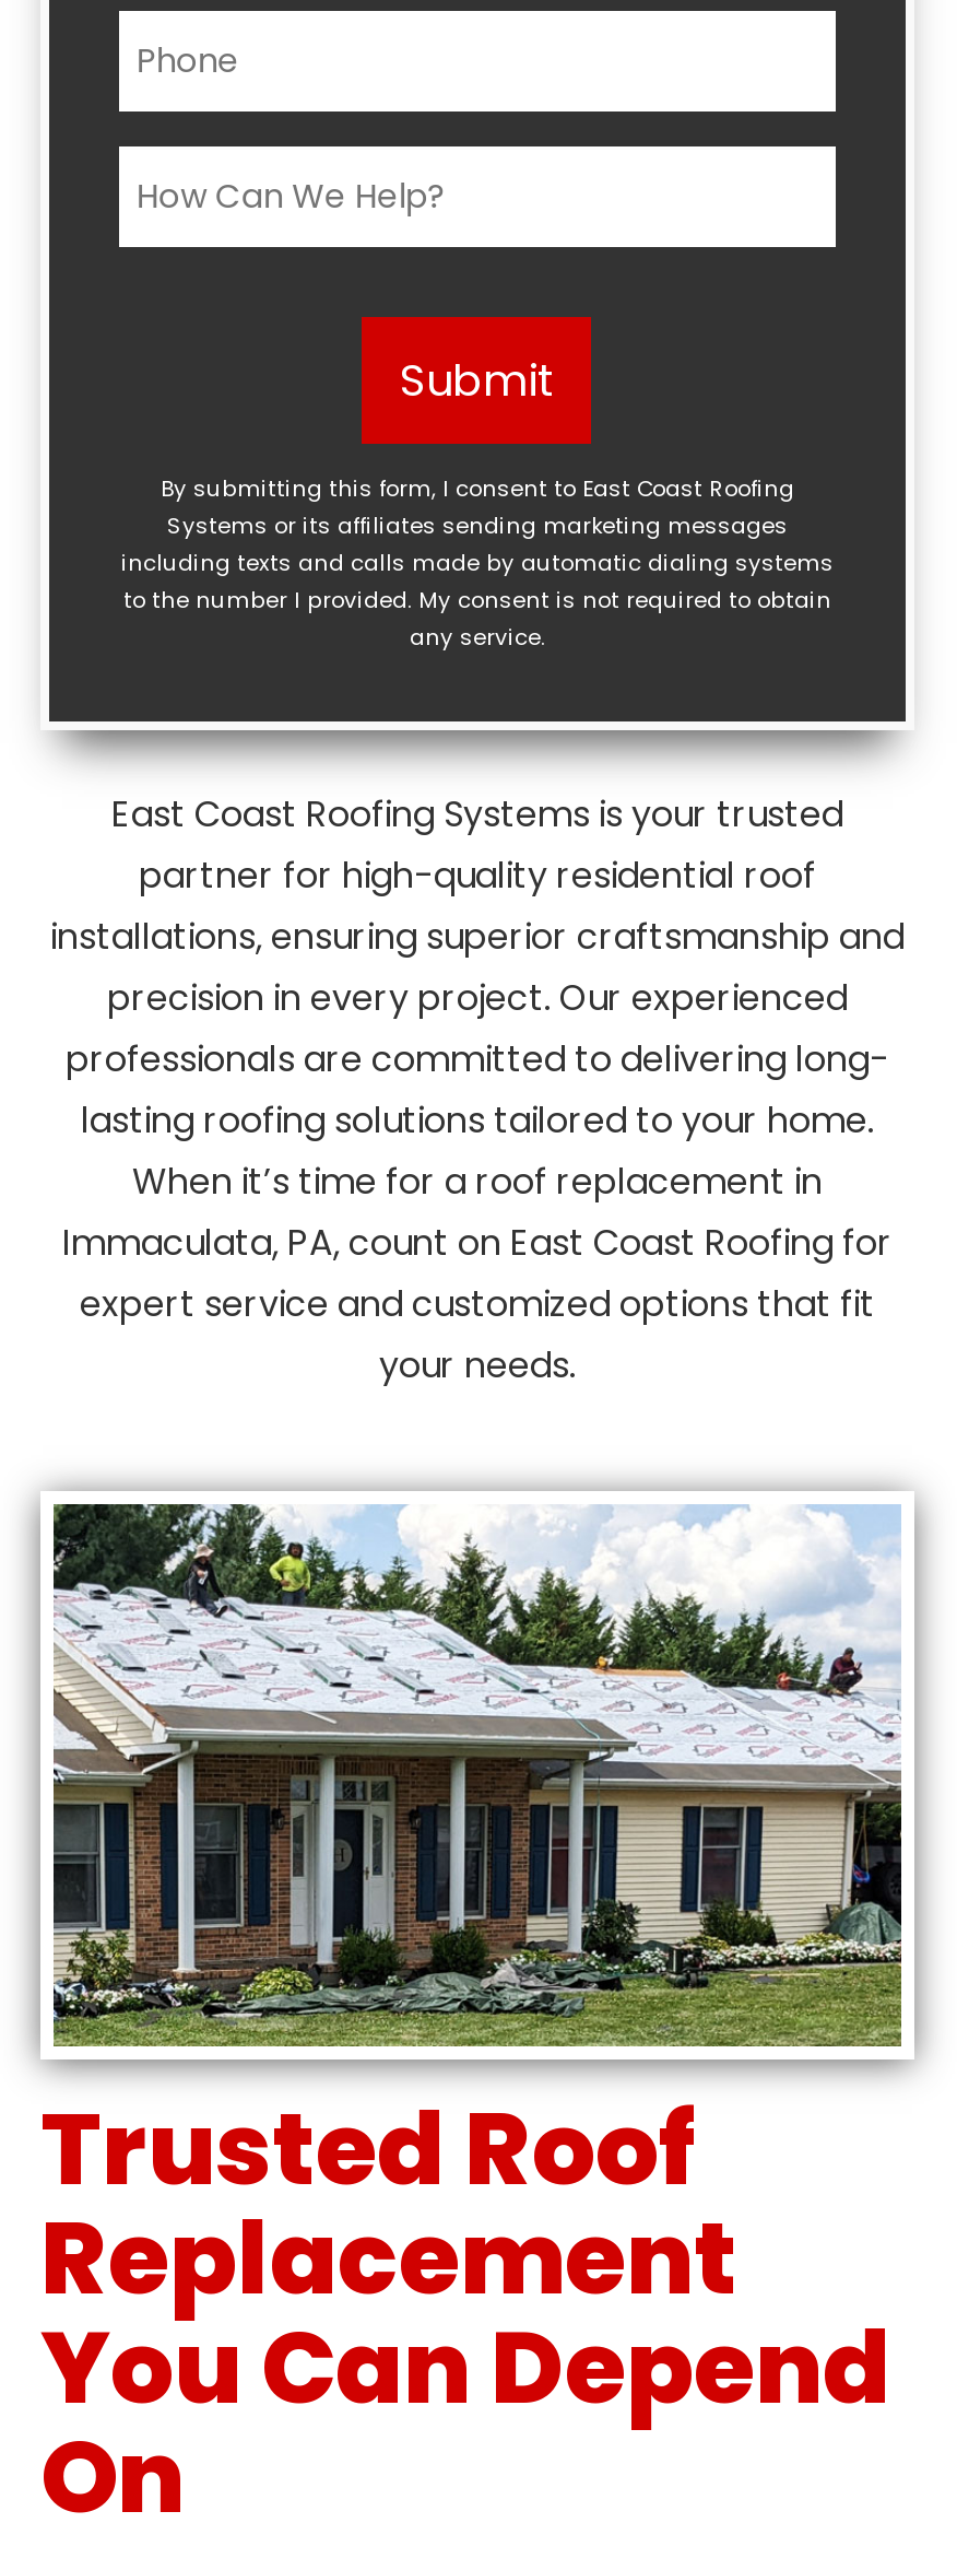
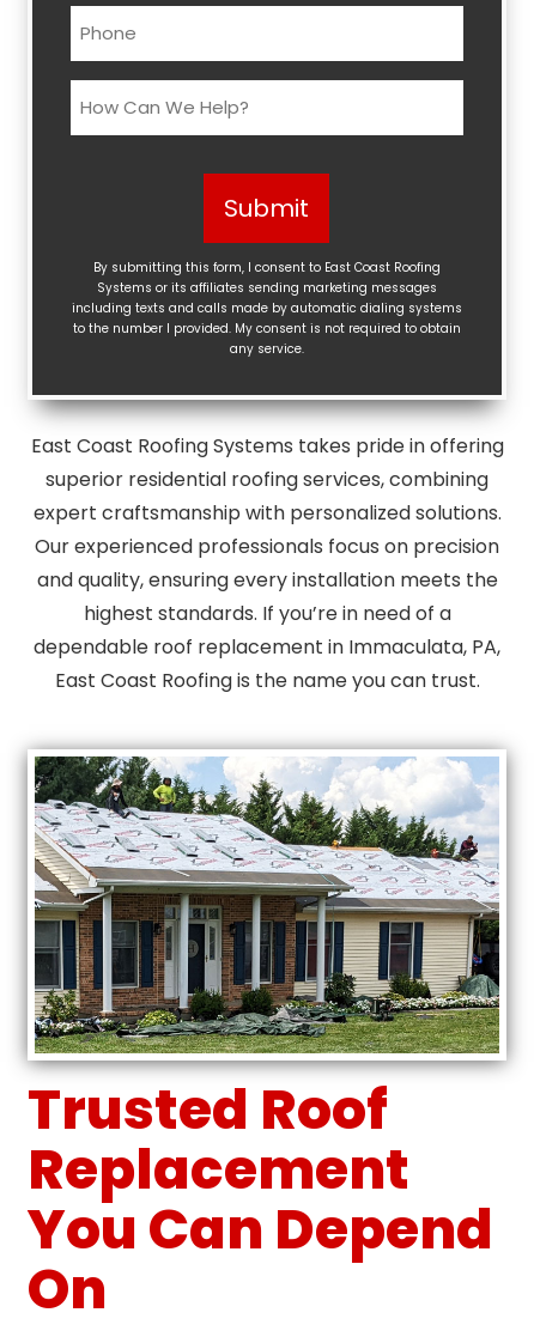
[50,789,905,1390] East Coast Roofing Systems is your trusted | partner for high-quality residential roof | installations, ensuring superior craftsmanship and | precision in every project. Our experienced | professionals are committed to delivering long- | lasting roofing solutions tailored to your home. | When it’s time for a roof replacement in | Immaculata, PA, count on East Coast Roofing for | expert service and customized options that fit | your needs. -> [31,432,503,694] East Coast Roofing Systems takes pride in offering | superior residential roofing services, combining | expert craftsmanship with personalized solutions. | Our experienced professionals focus on precision | and quality, ensuring every installation meets the | highest standards. If you’re in need of a | dependable roof replacement in Immaculata, PA, | East Coast Roofing is the name you can trust.

